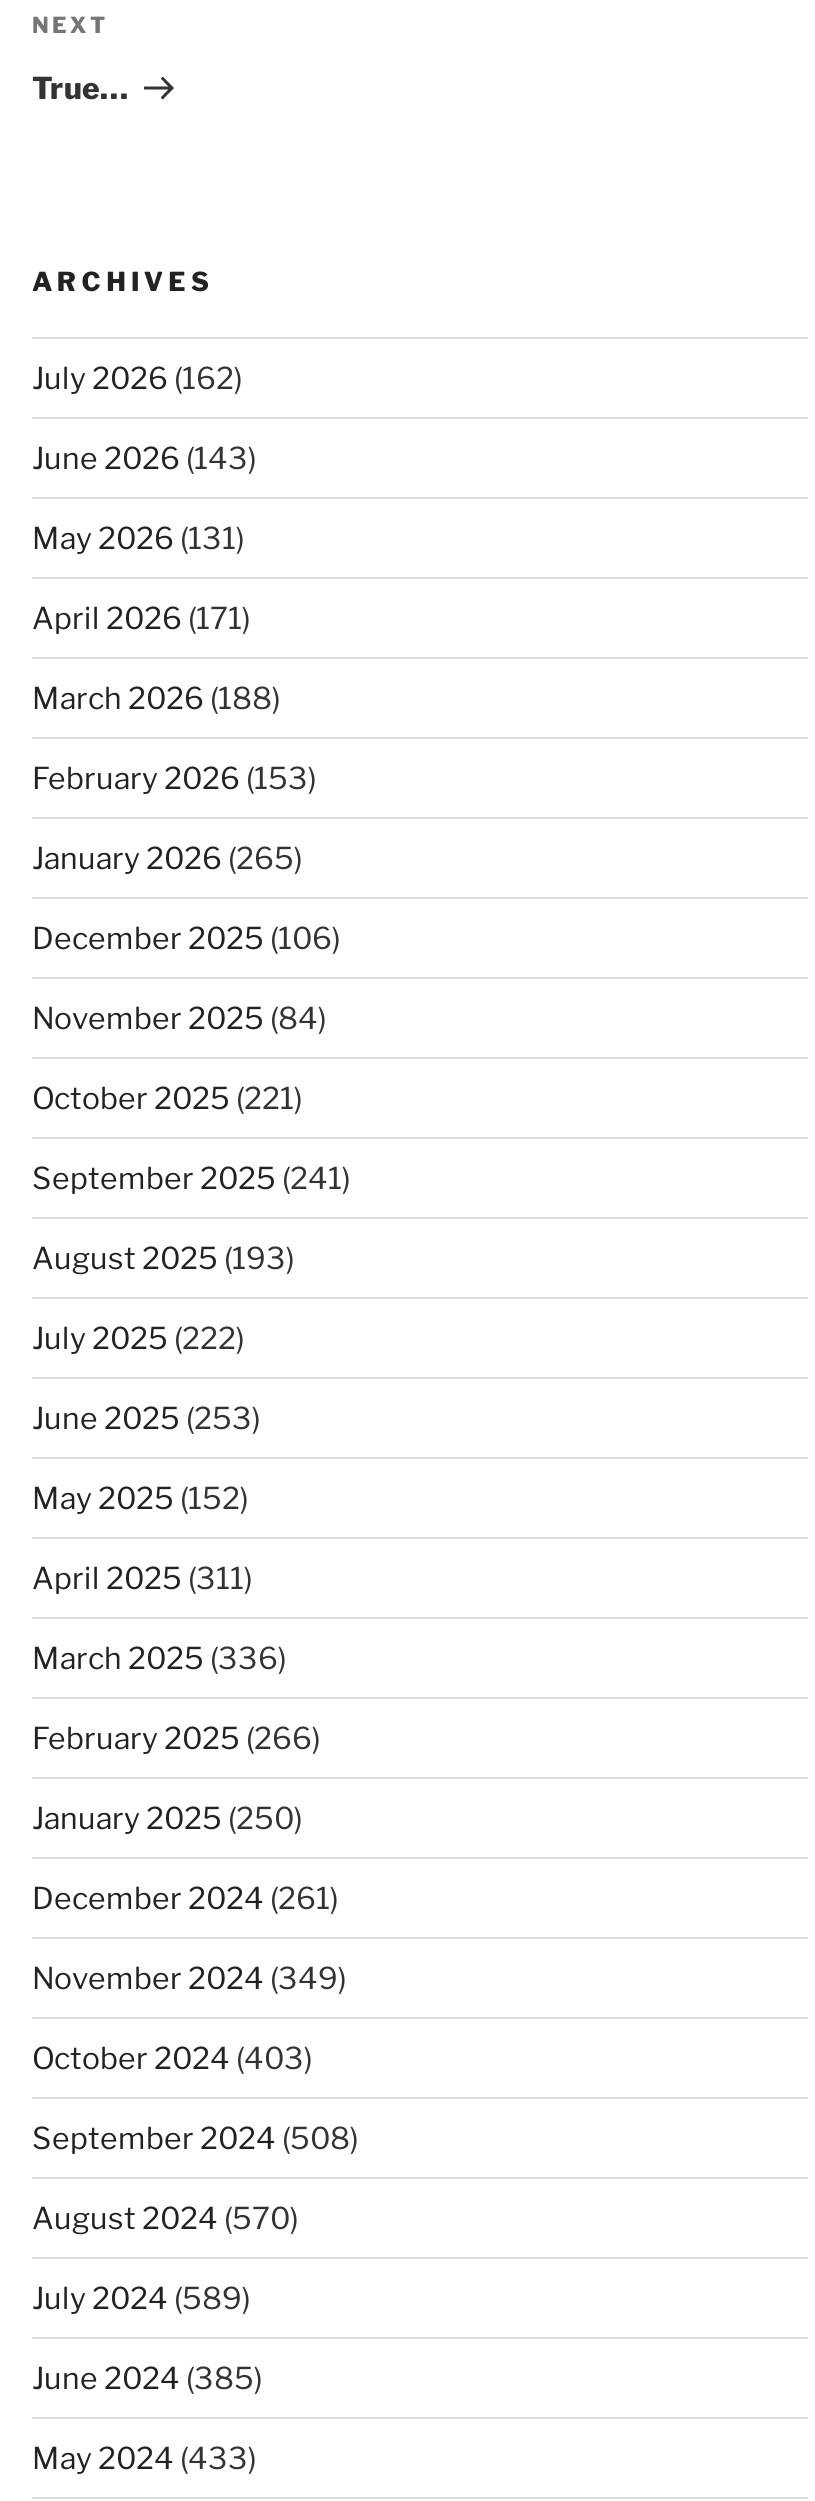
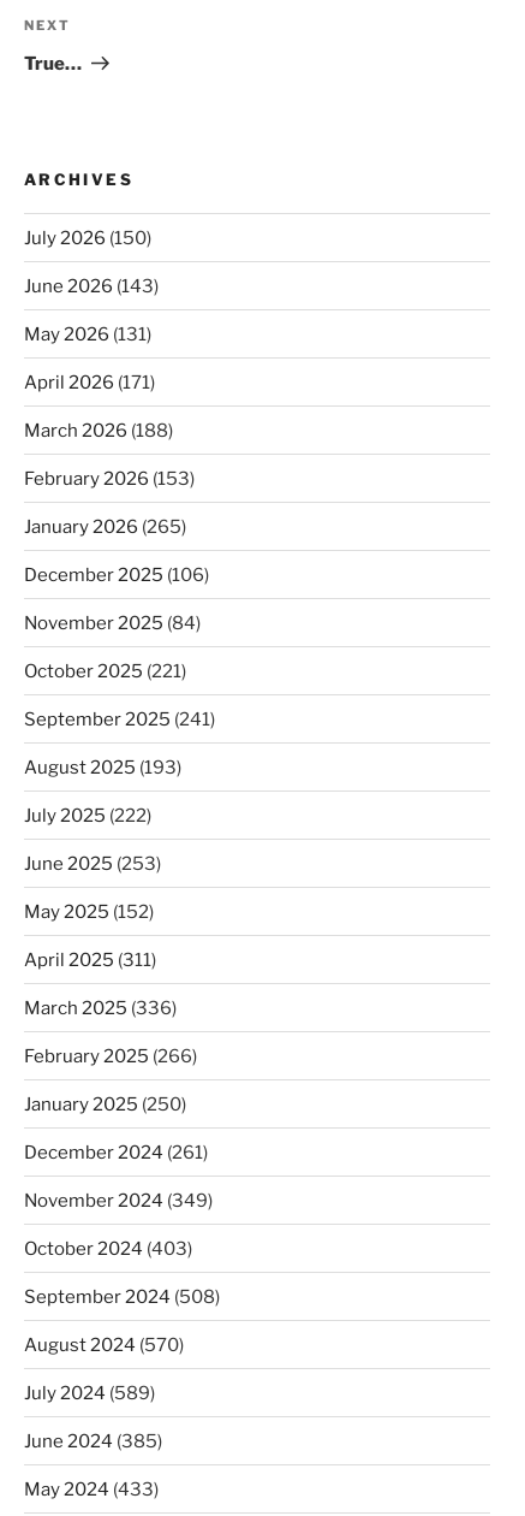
[32,360,242,396] July 2026 (162) -> [24,227,151,249] July 2026 (150)

